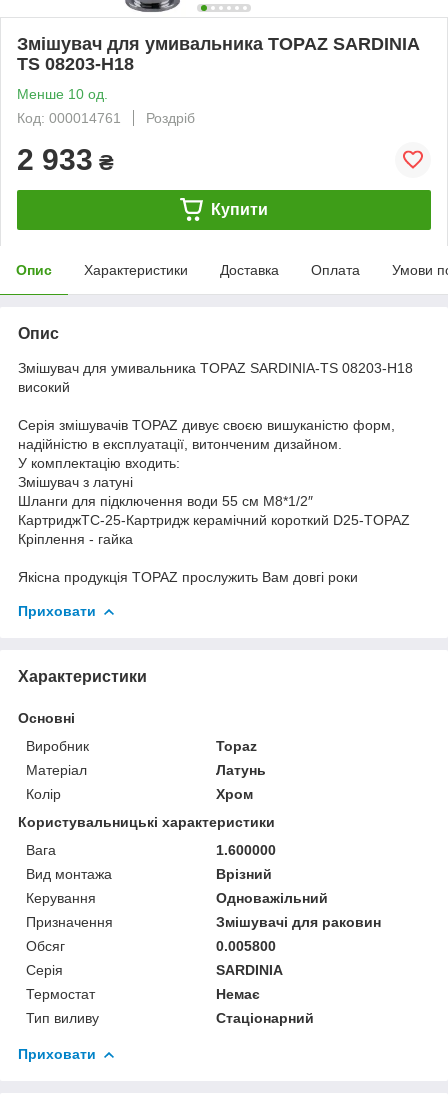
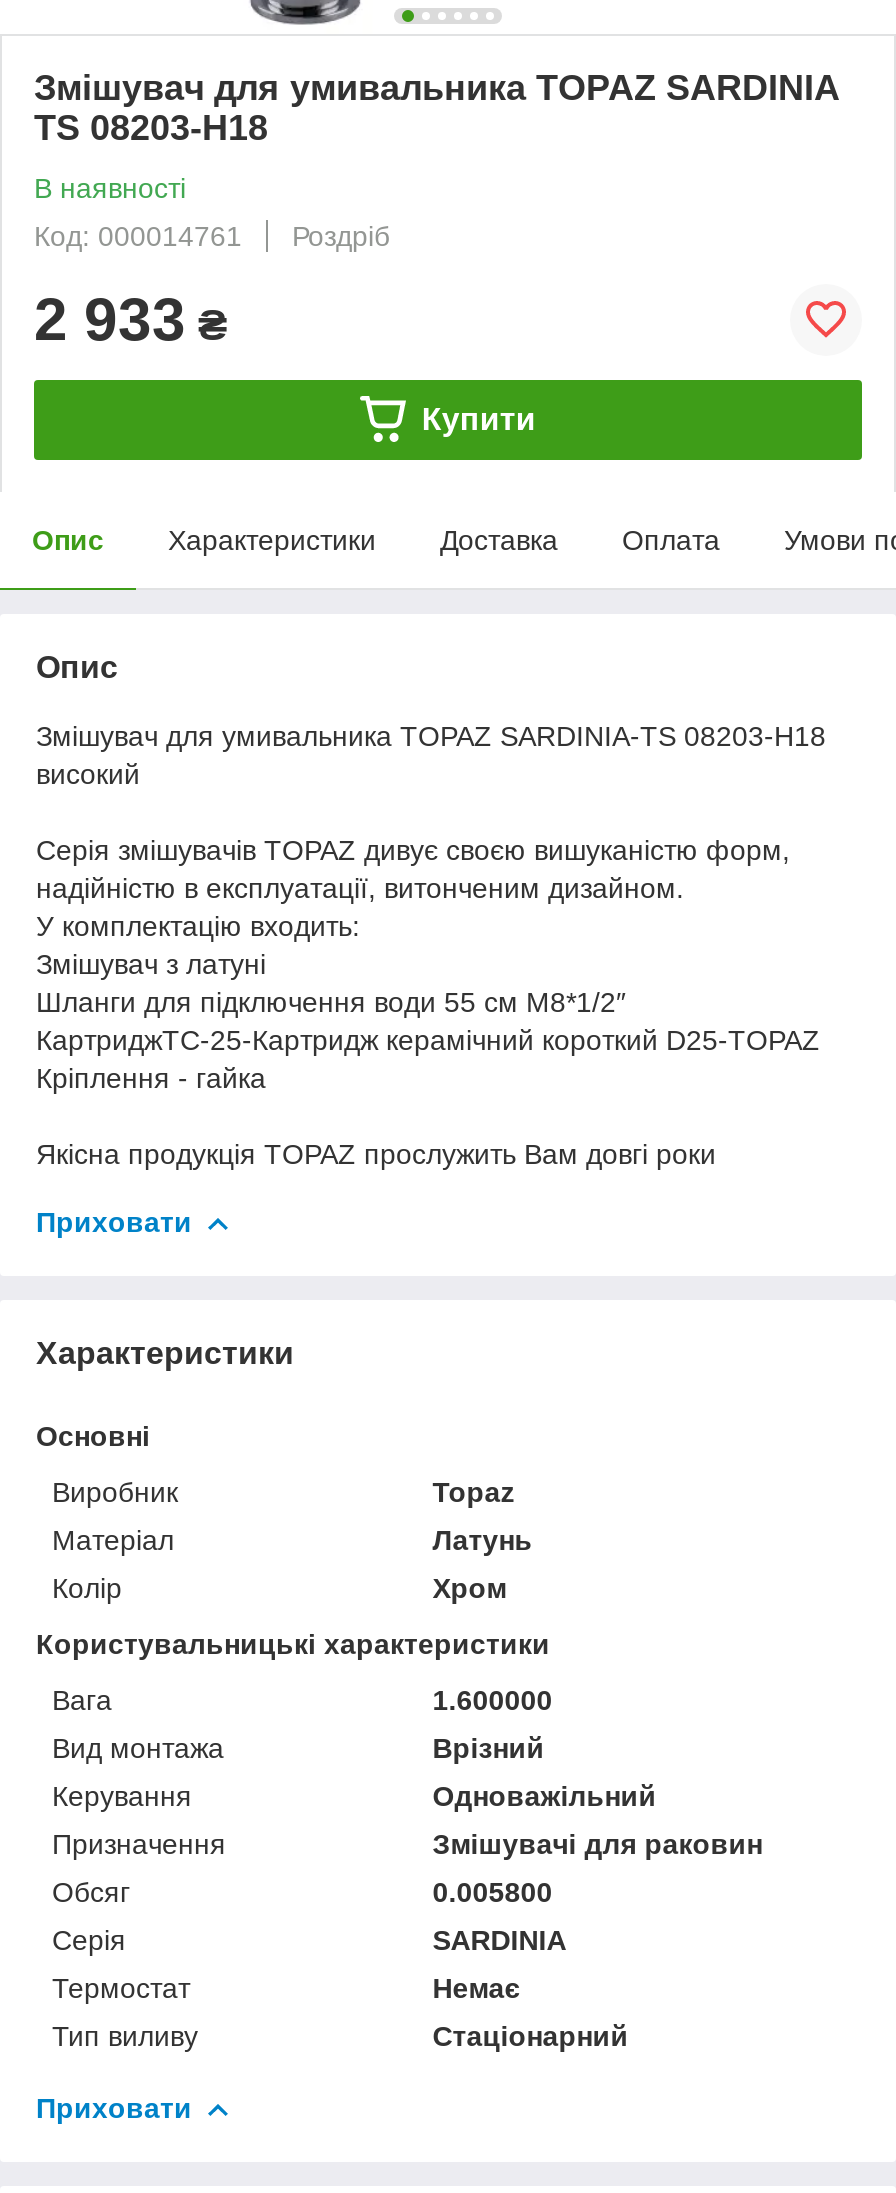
[17,86,108,102] Менше 10 од. -> [34,172,186,204] В наявності

